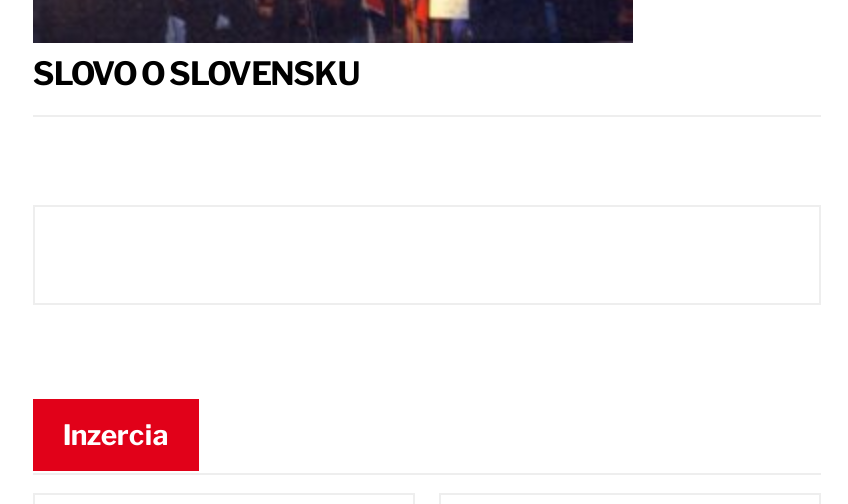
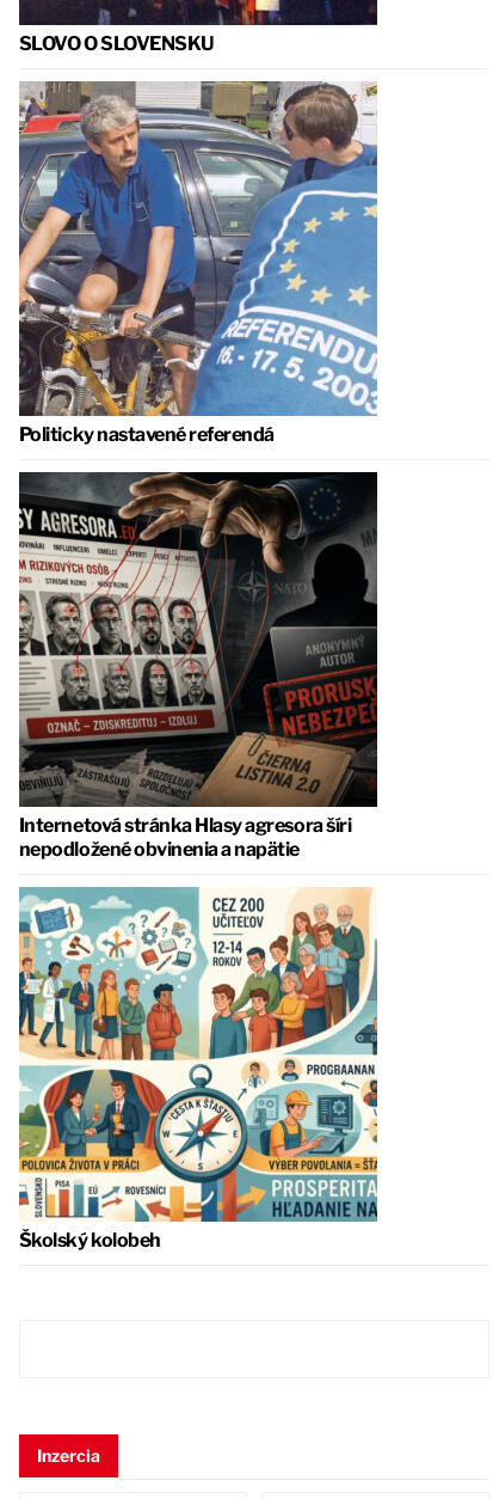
none -> [18,80,378,446] [image] | Politicky nastavené referendá
none -> [18,471,377,861] [image] | Internetová stránka Hlasy agresora šíri | nepodložené obvinenia a napätie
none -> [18,886,378,1252] [image] | Školský kolobeh

